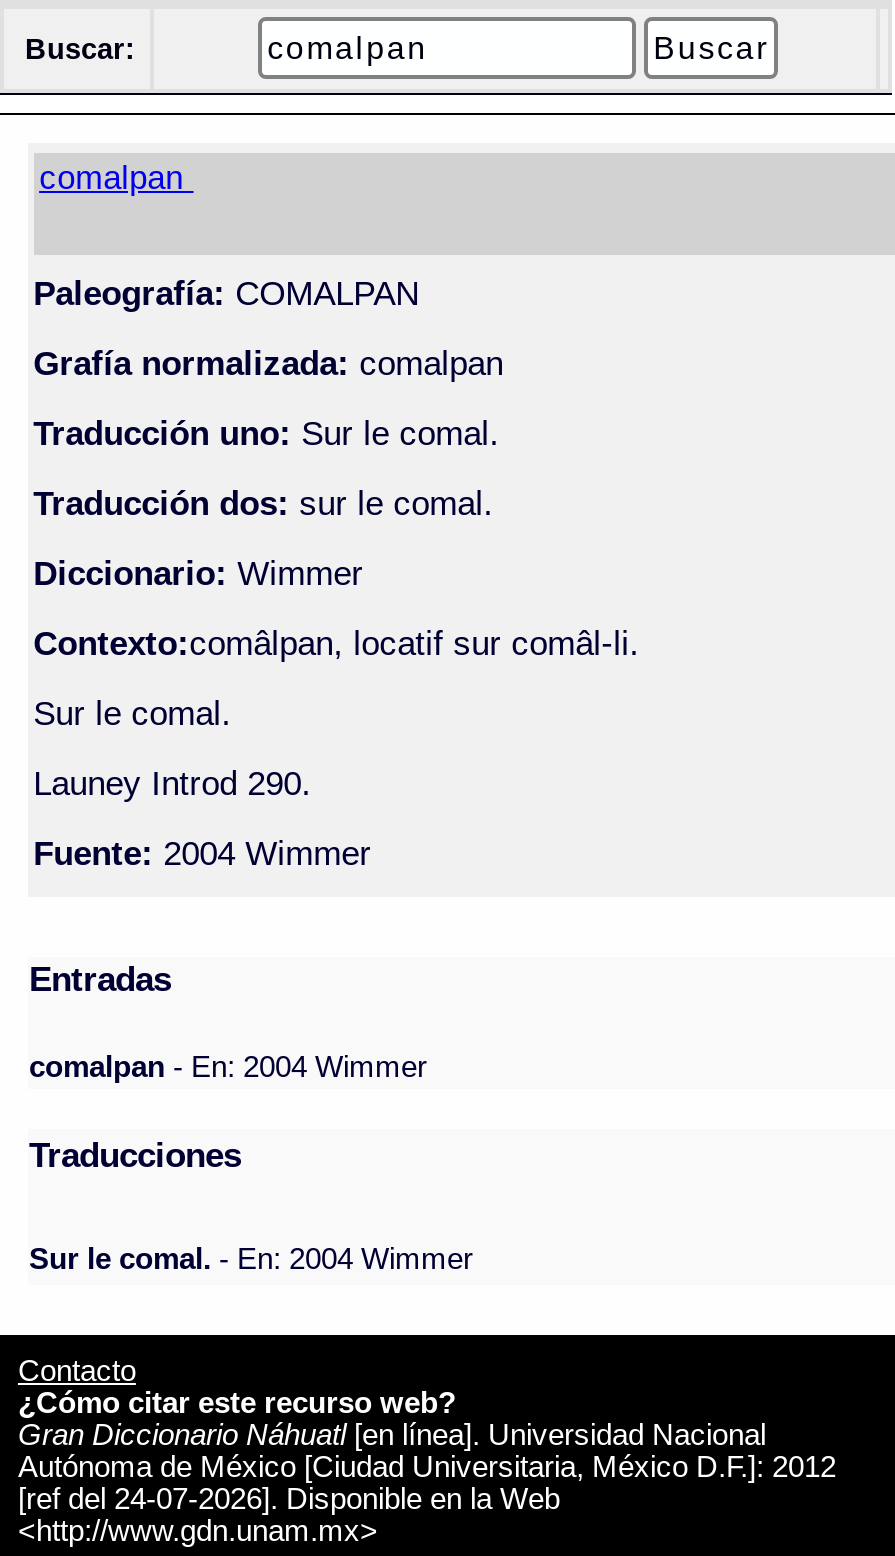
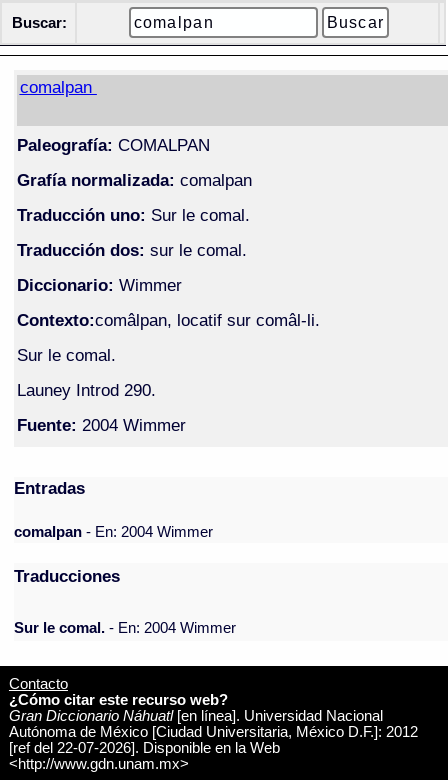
[18,1482,560,1514] [ref del 24-07-2026]. Disponible en la Web -> [9,740,280,756] [ref del 22-07-2026]. Disponible en la Web

